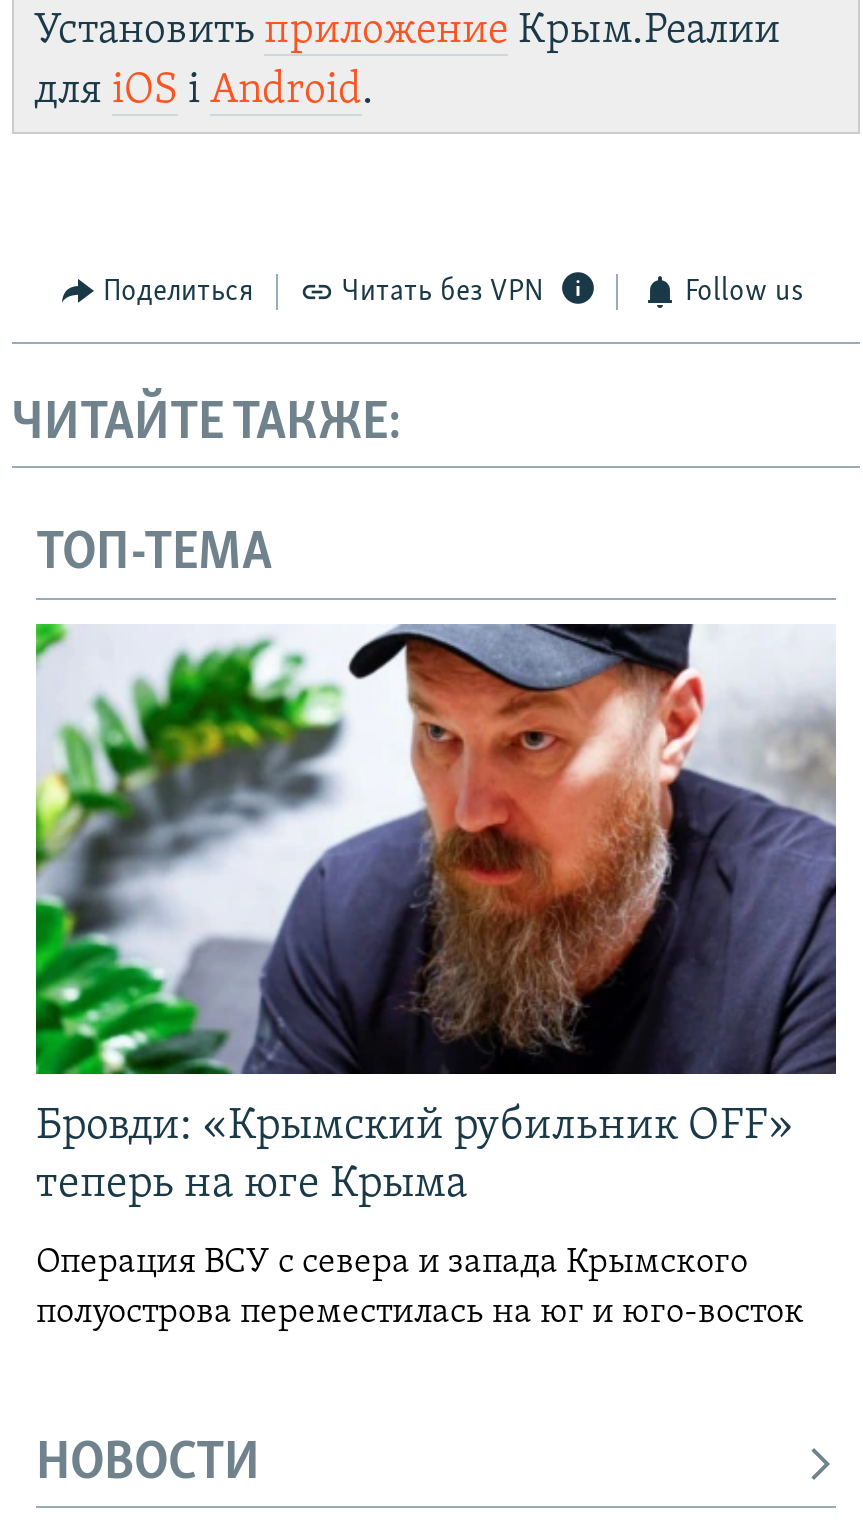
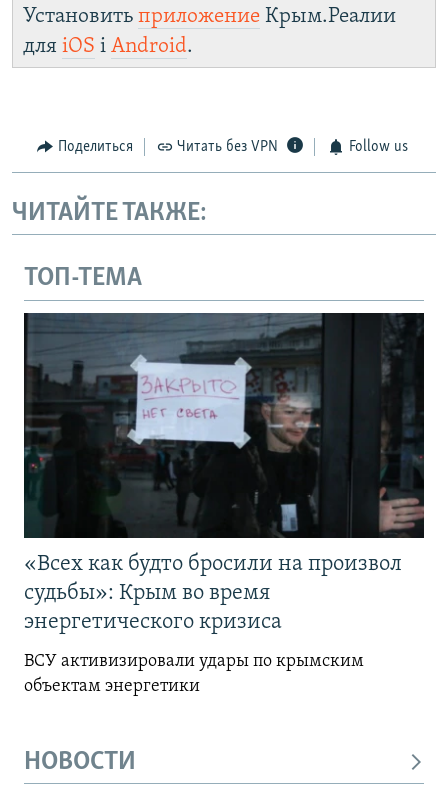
[34,622,838,1208] [image] | Бровди: «Крымский рубильник OFF» | теперь на юге Крыма -> [23,312,425,634] [image] | «Всех как будто бросили на произвол | судьбы»: Крым во время | энергетического кризиса
[36,1244,804,1332] Операция ВСУ с севера и запада Крымского | полуострова переместилась на юг и юго-восток -> [24,652,364,696] ВСУ активизировали удары по крымским | объектам энергетики

